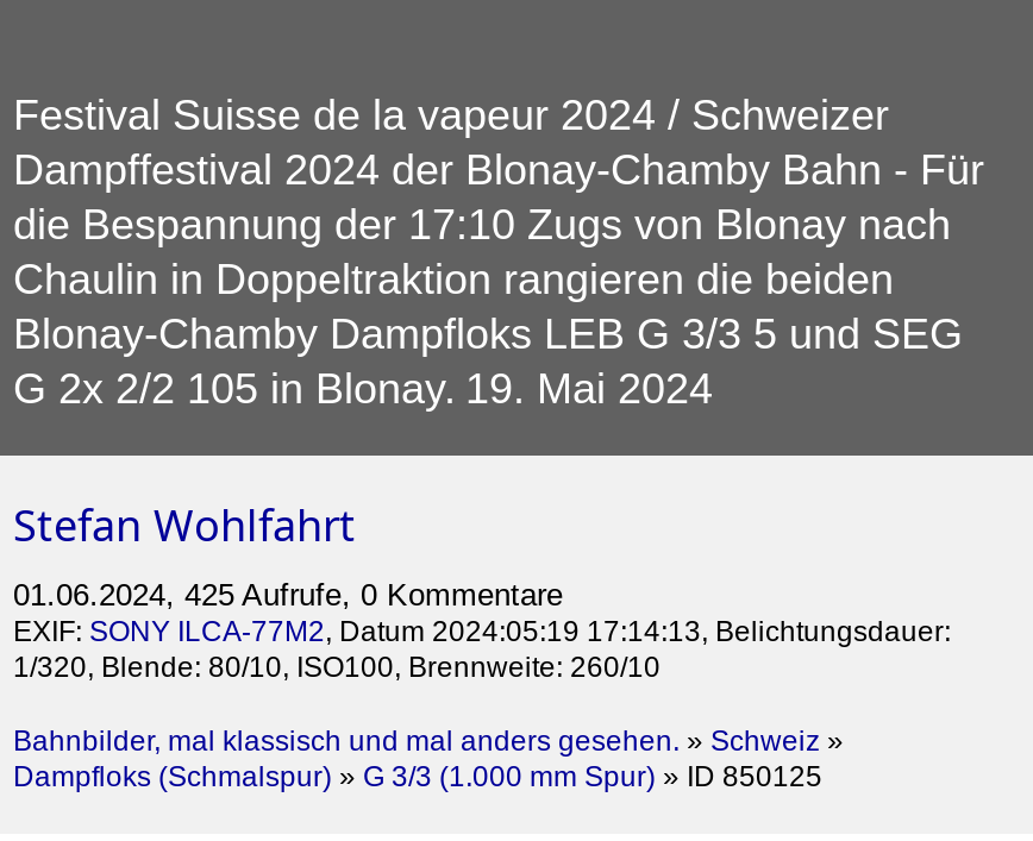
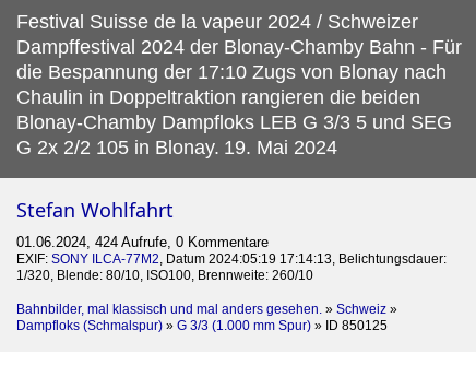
[13,576,563,612] 01.06.2024, 425 Aufrufe, 0 Kommentare -> [16,234,269,250] 01.06.2024, 424 Aufrufe, 0 Kommentare

